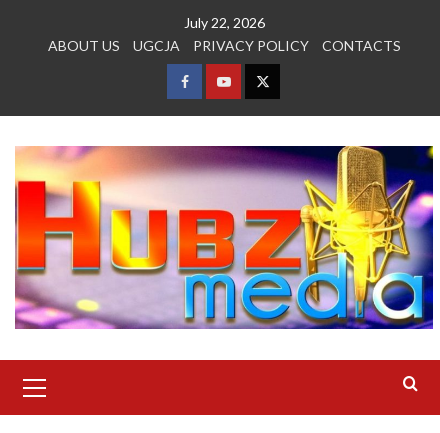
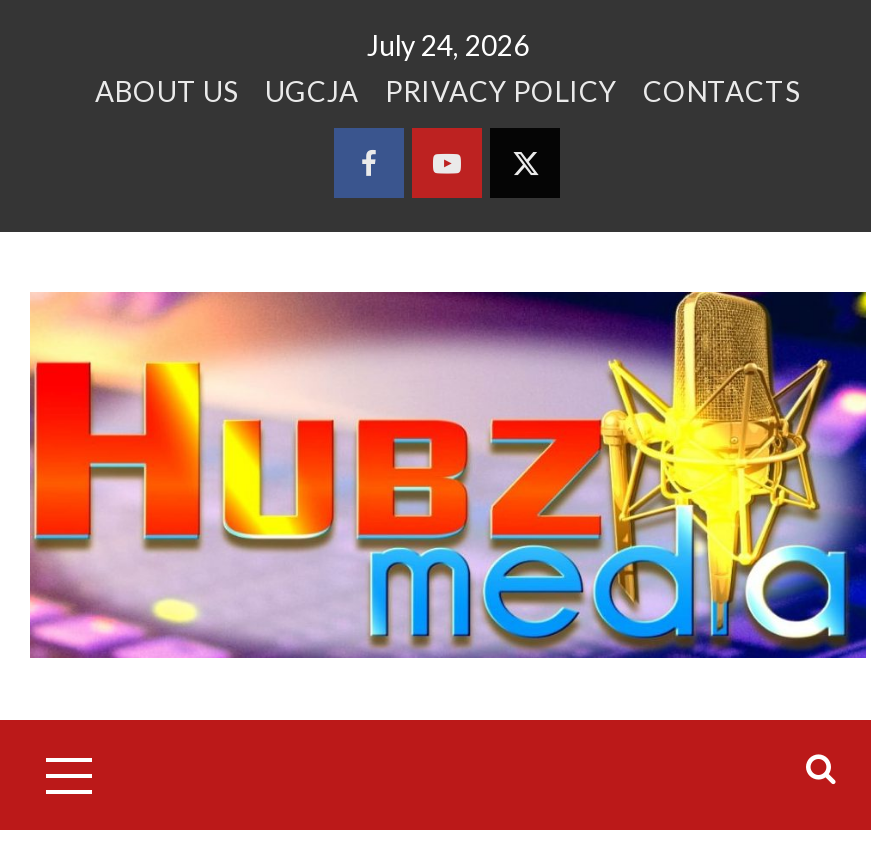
[183,14,264,31] July 22, 2026 -> [367,28,529,62] July 24, 2026

